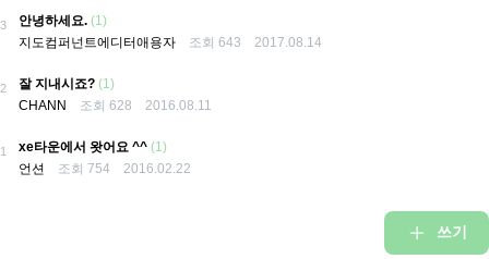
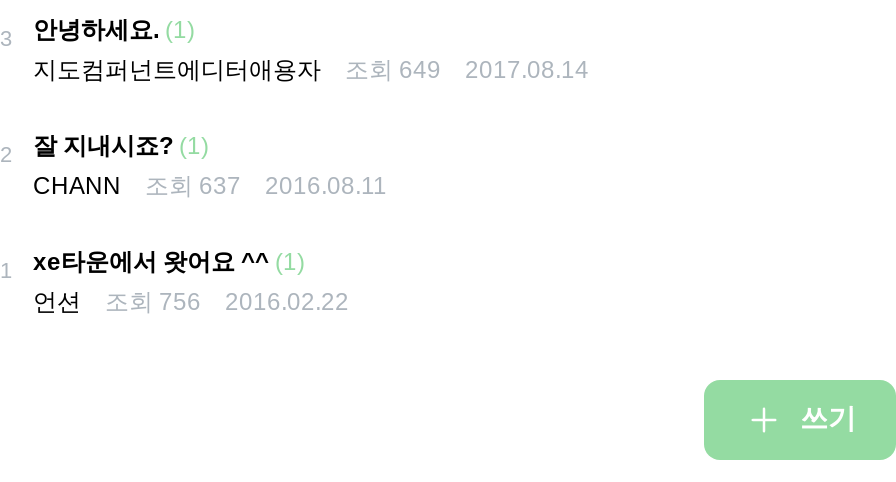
[18,35,321,50] 지도컴퍼넌트에디터애용자 조회 643 2017.08.14 -> [33,56,589,85] 지도컴퍼넌트에디터애용자 조회 649 2017.08.14
[18,98,211,114] CHANN 조회 628 2016.08.11 -> [33,172,387,201] CHANN 조회 637 2016.08.11
[18,161,190,177] 언션 조회 754 2016.02.22 -> [33,288,349,317] 언션 조회 756 2016.02.22

